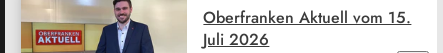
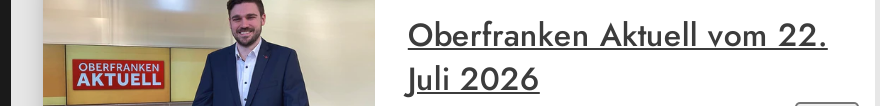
[203,6,411,29] Oberfranken Aktuell vom 15. -> [408,11,828,57] Oberfranken Aktuell vom 22.

